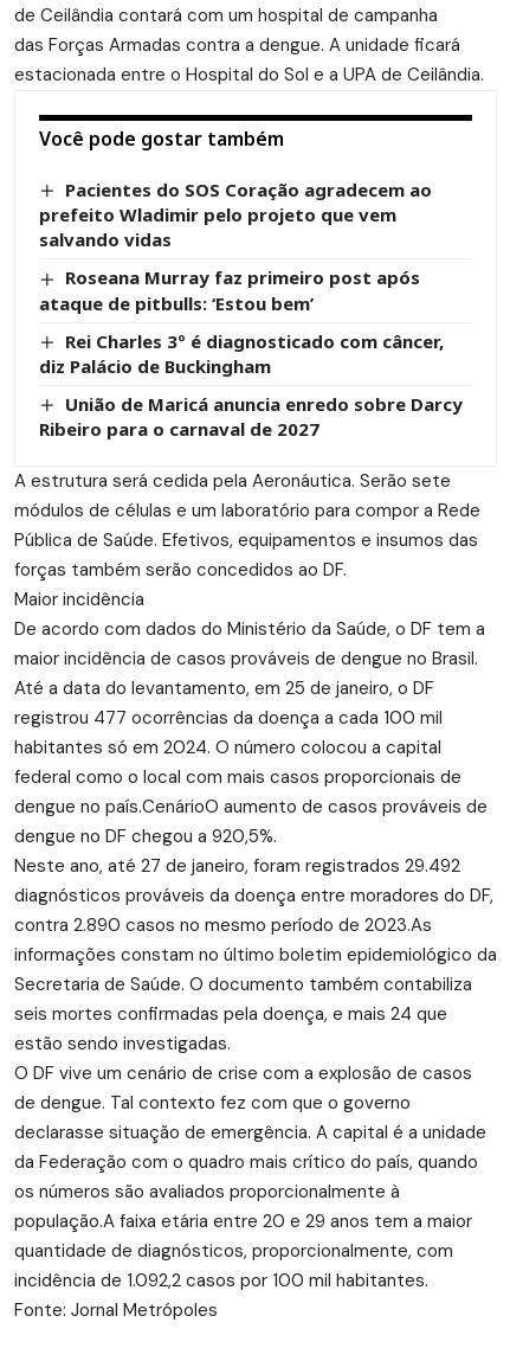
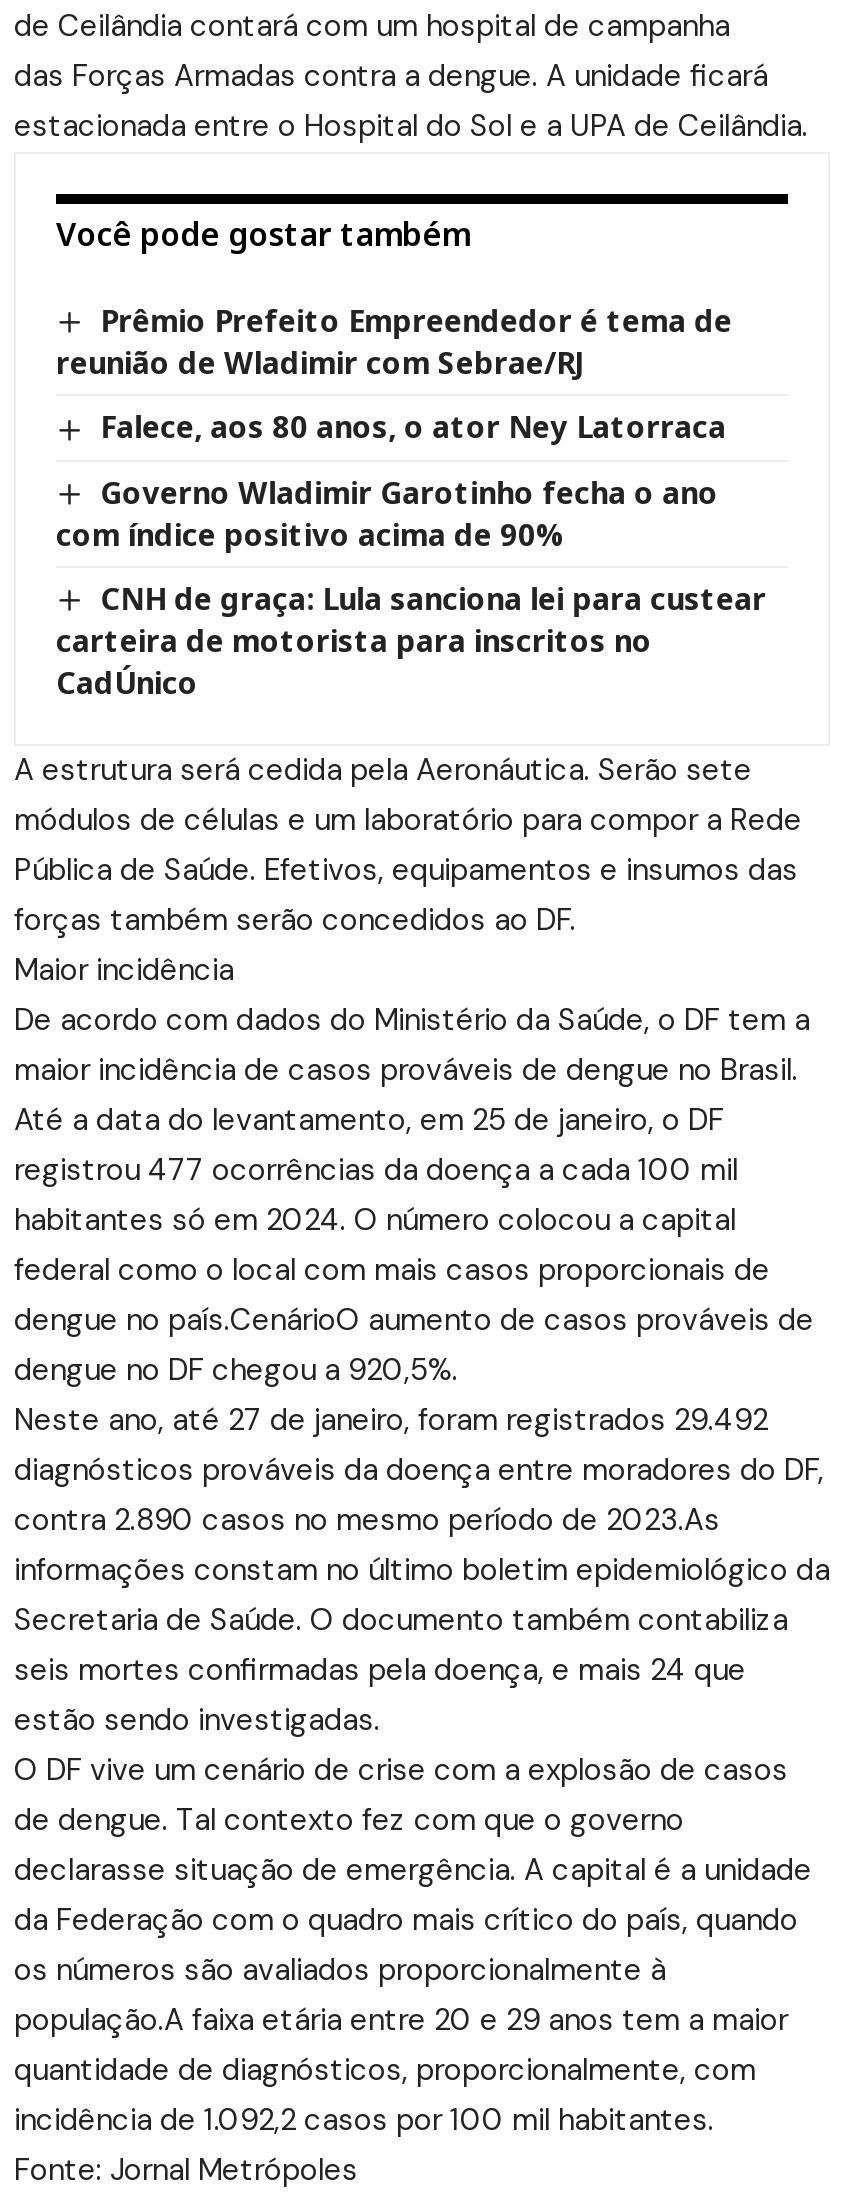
[39,177,432,251] Pacientes do SOS Coração agradecem ao | prefeito Wladimir pelo projeto que vem | salvando vidas -> [56,300,732,382] Prêmio Prefeito Empreendedor é tema de | reunião de Wladimir com Sebrae/RJ
[39,266,420,315] Roseana Murray faz primeiro post após | ataque de pitbulls: ‘Estou bem’ -> [100,406,726,446] Falece, aos 80 anos, o ator Ney Latorraca
[39,329,444,378] Rei Charles 3º é diagnosticado com câncer, | diz Palácio de Buckingham -> [56,471,718,554] Governo Wladimir Garotinho fecha o ano | com índice positivo acima de 90%
[39,392,463,441] União de Maricá anuncia enredo sobre Darcy | Ribeiro para o carnaval de 2027 -> [56,578,766,703] CNH de graça: Lula sanciona lei para custear | carteira de motorista para inscritos no | CadÚnico

